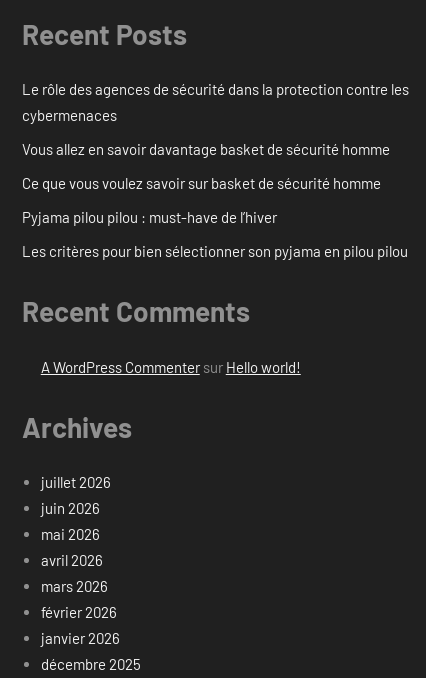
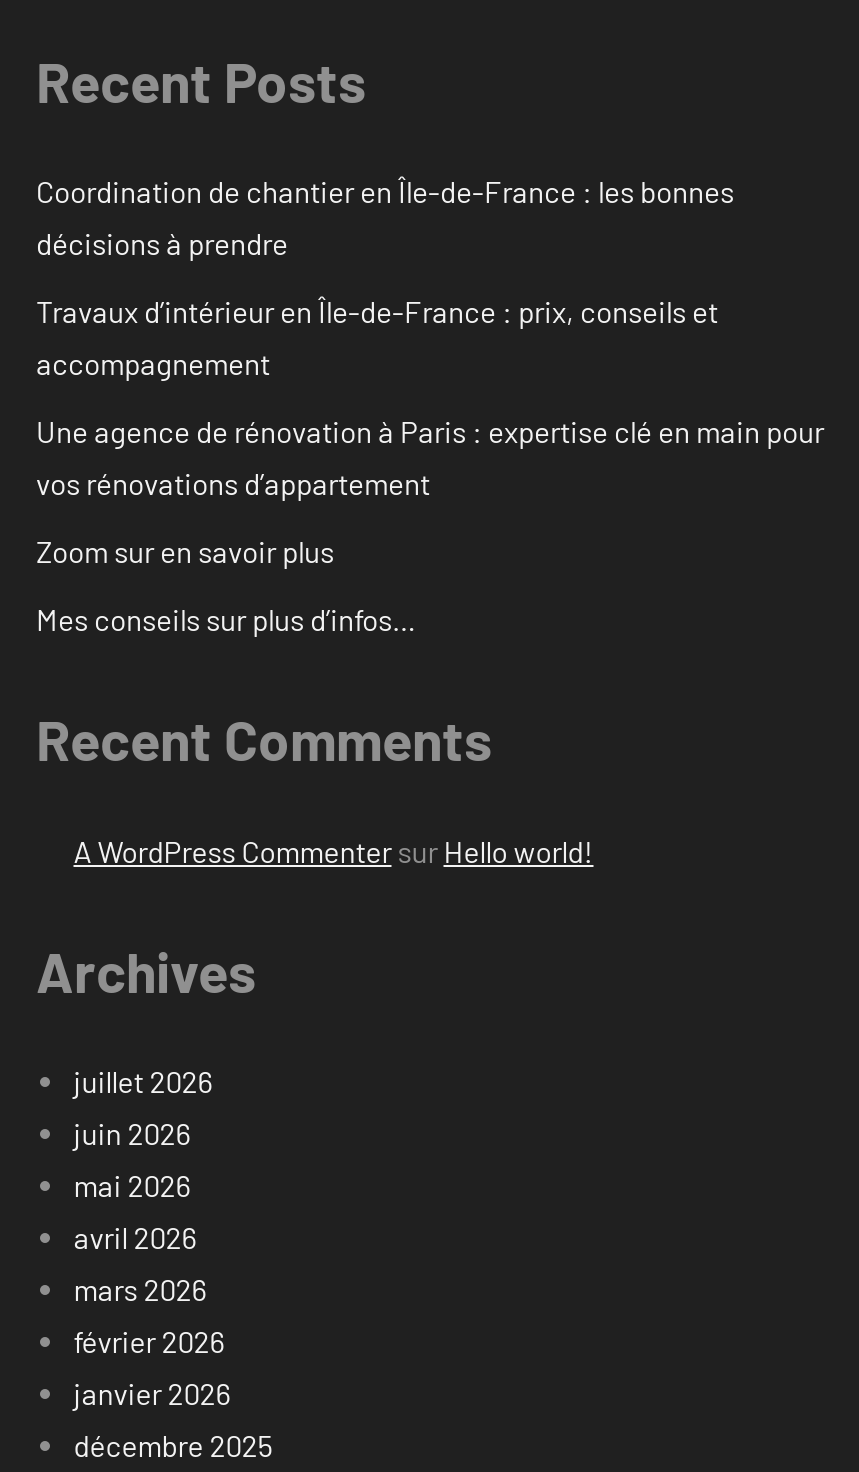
[22,80,409,124] Le rôle des agences de sécurité dans la protection contre les | cybermenaces -> [36,174,734,262] Coordination de chantier en Île-de-France : les bonnes | décisions à prendre
[22,140,390,158] Vous allez en savoir davantage basket de sécurité homme -> [36,294,718,382] Travaux d’intérieur en Île-de-France : prix, conseils et | accompagnement
[22,174,381,192] Ce que vous voulez savoir sur basket de sécurité homme -> [36,414,824,502] Une agence de rénovation à Paris : expertise clé en main pour | vos rénovations d’appartement
[22,208,277,226] Pyjama pilou pilou : must-have de l’hiver -> [36,534,334,570] Zoom sur en savoir plus
[22,242,408,260] Les critères pour bien sélectionner son pyjama en pilou pilou -> [36,602,416,638] Mes conseils sur plus d’infos…

